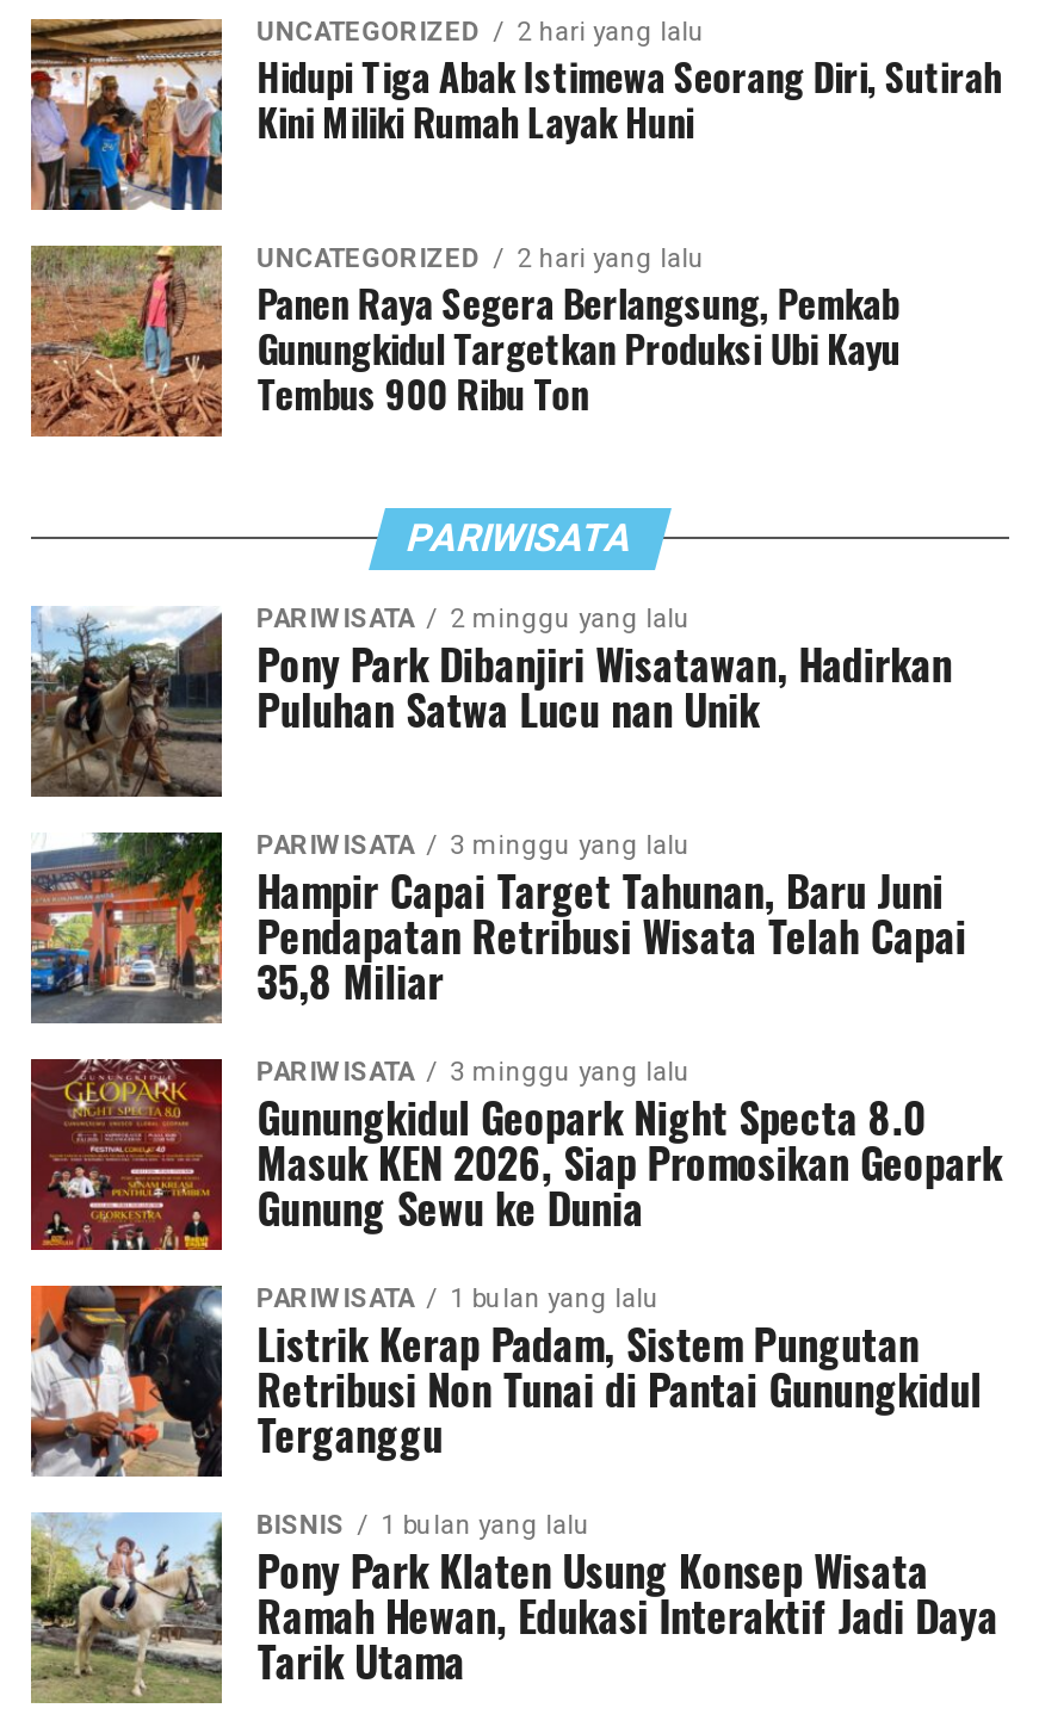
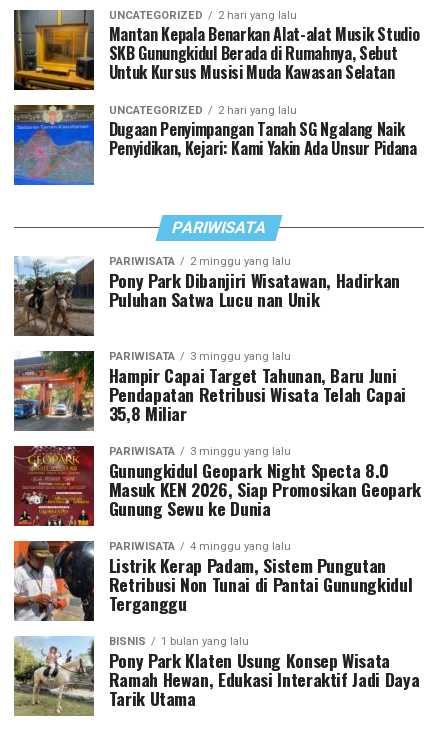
[29,17,1001,212] [image] | Hidupi Tiga Abak Istimewa Seorang Diri, Sutirah | Kini Miliki Rumah Layak Huni -> [13,9,419,91] [image] | Mantan Kepala Benarkan Alat-alat Musik Studio | SKB Gunungkidul Berada di Rumahnya, Sebut | Untuk Kursus Musisi Muda Kawasan Selatan
[29,243,900,439] [image] | Panen Raya Segera Berlangsung, Pemkab | Gunungkidul Targetkan Produksi Ubi Kayu | Tembus 900 Ribu Ton -> [13,104,417,186] [image] | Dugaan Penyimpangan Tanah SG Ngalang Naik | Penyidikan, Kejari: Kami Yakin Ada Unsur Pidana
[450,1283,660,1314] 1 bulan yang lalu -> [190,540,291,553] 4 minggu yang lalu

